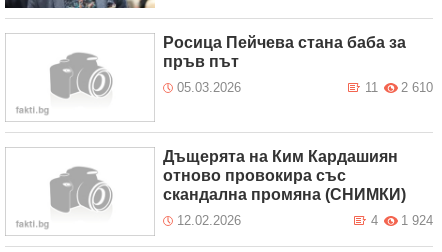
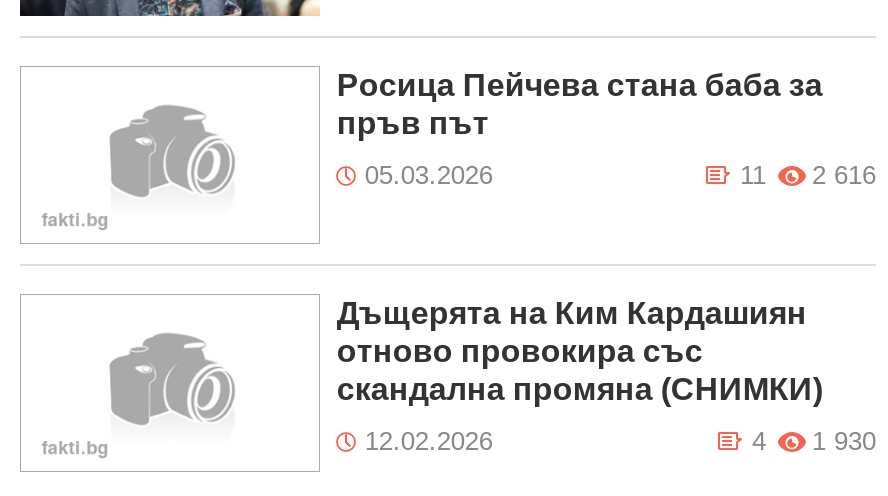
[365,80,433,95] 11 2 610 -> [740,160,876,190] 11 2 616
[371,213,433,228] 4 1 924 -> [752,425,876,455] 4 1 930

